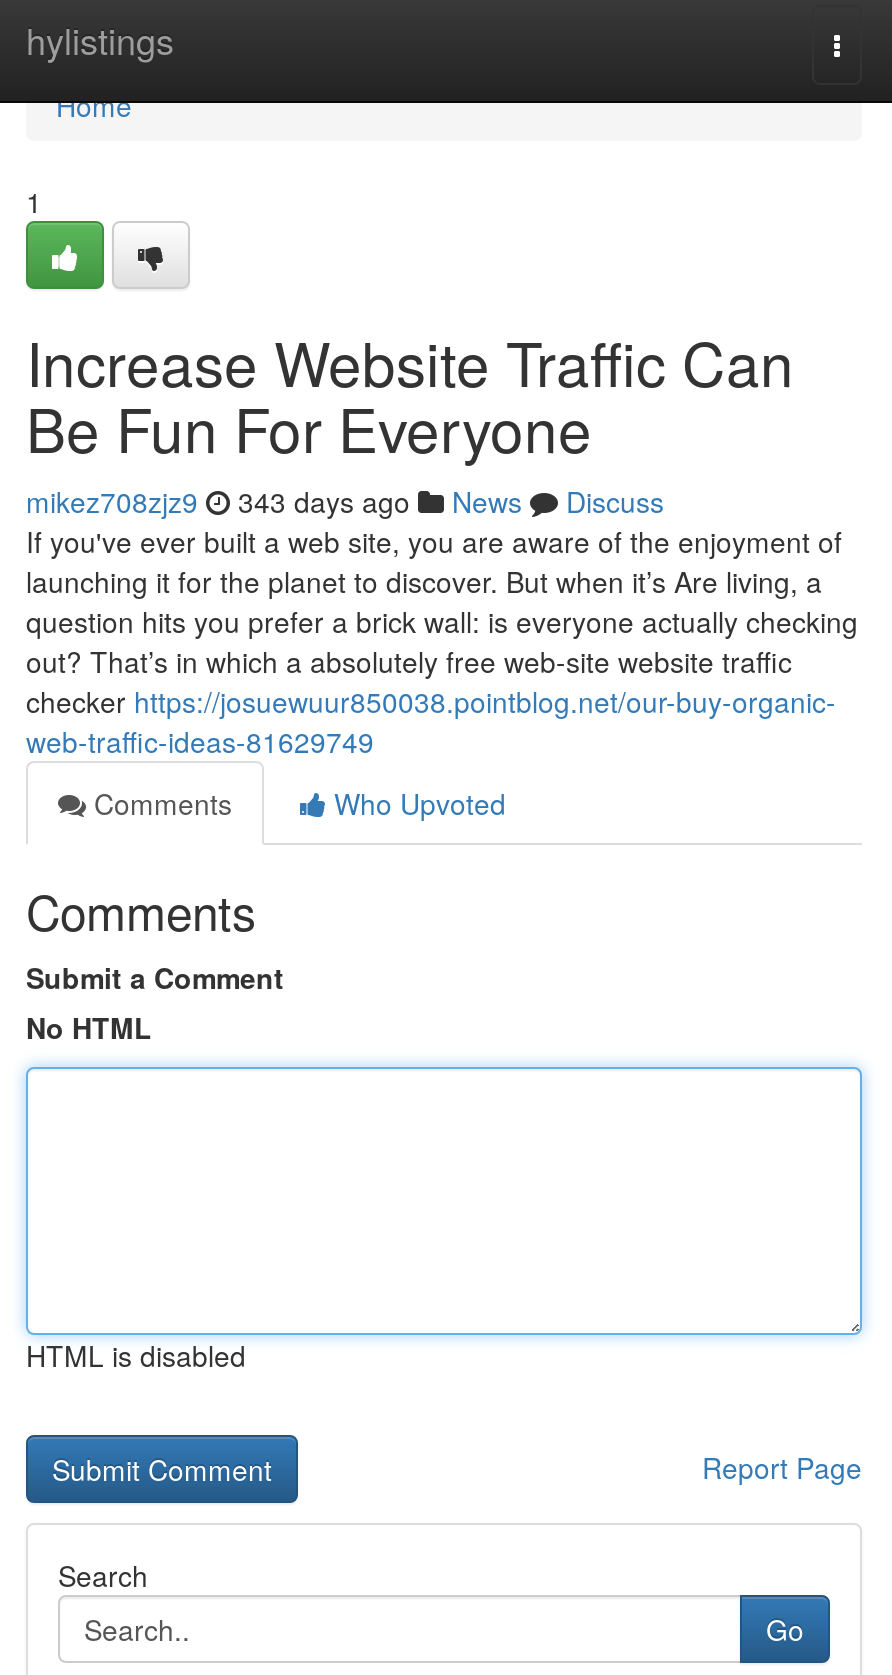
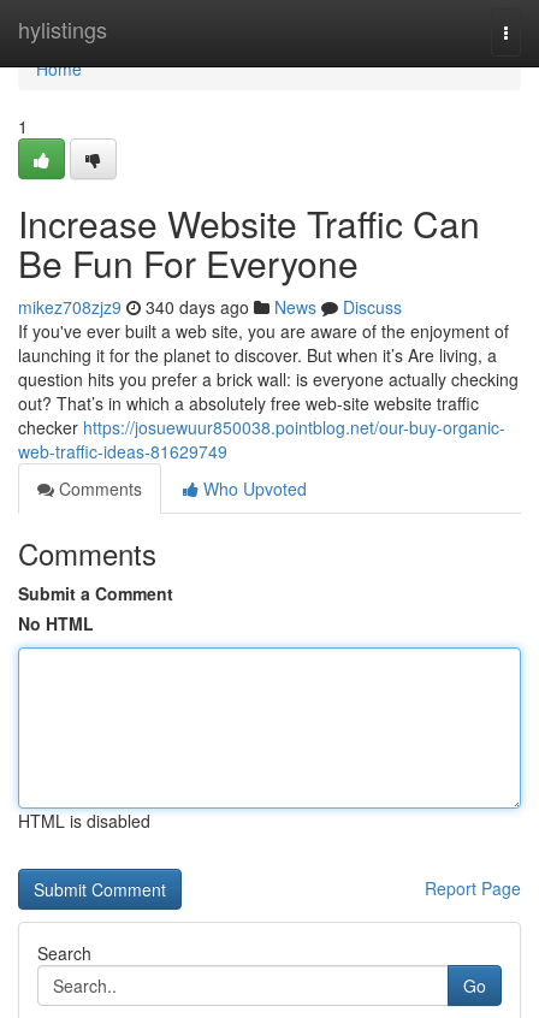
[26,481,664,521] mikez708zjz9 343 days ago News Discuss -> [18,295,402,319] mikez708zjz9 340 days ago News Discuss

